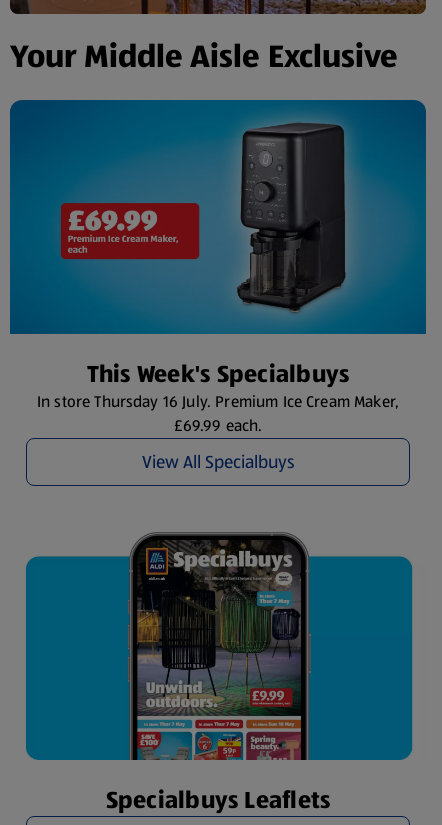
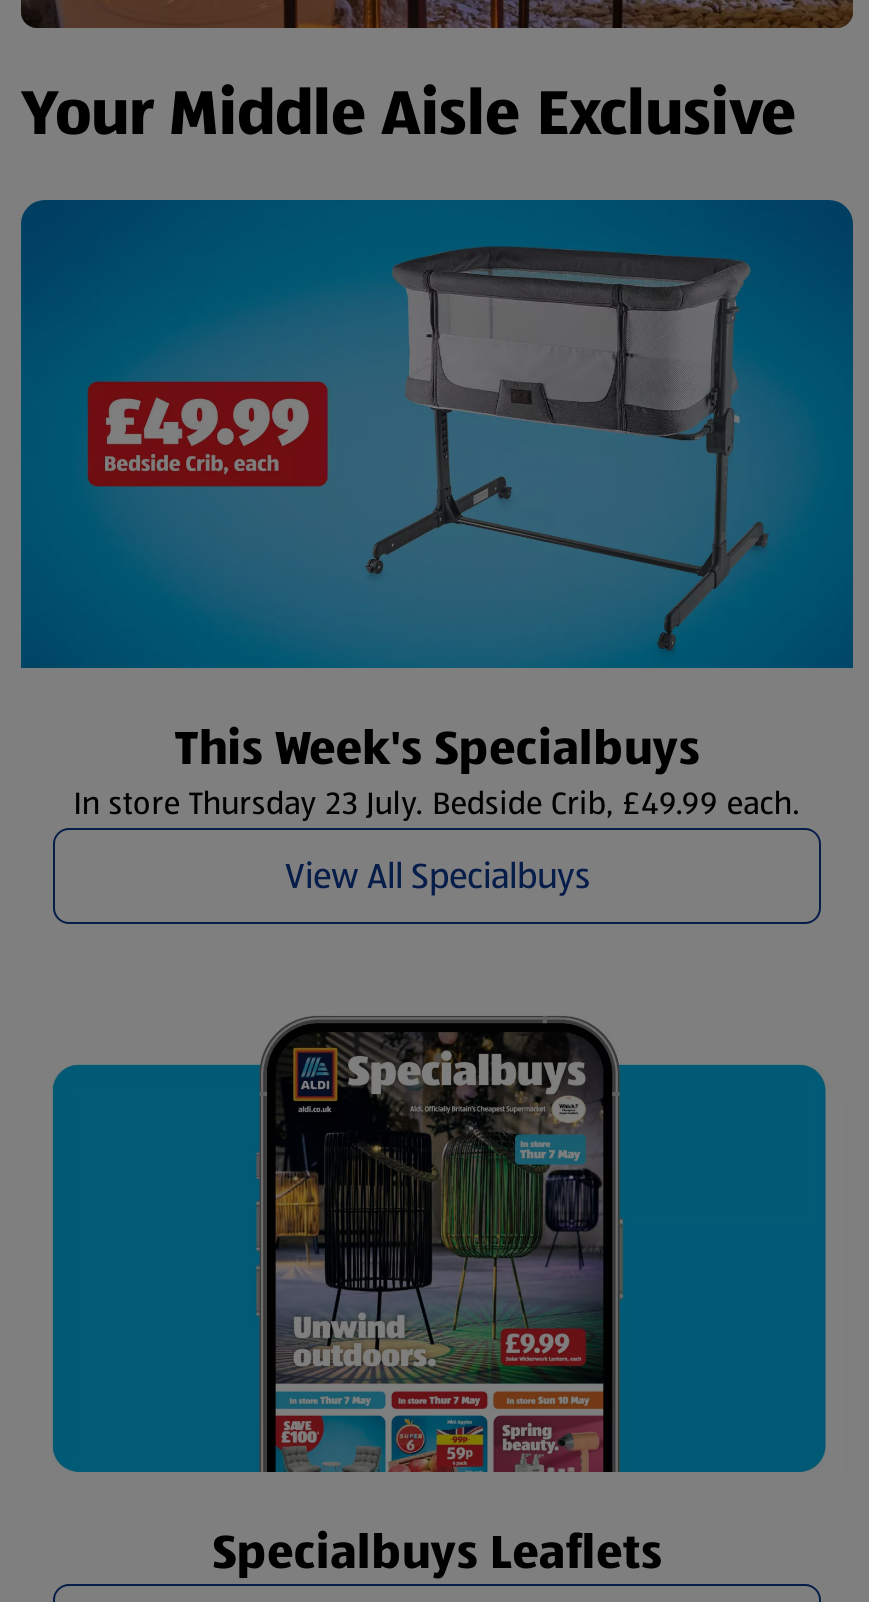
[43,110,383,325] [image] -> [85,222,769,654] [image]
[37,390,399,437] In store Thursday 16 July. Premium Ice Cream Maker, | £69.99 each. -> [73,780,800,826] In store Thursday 23 July. Bedside Crib, £49.99 each.

